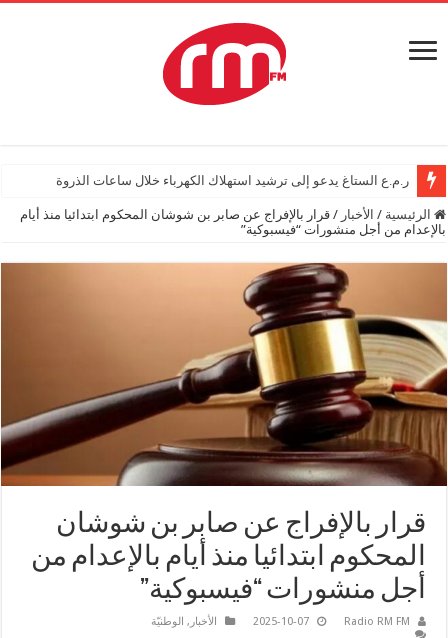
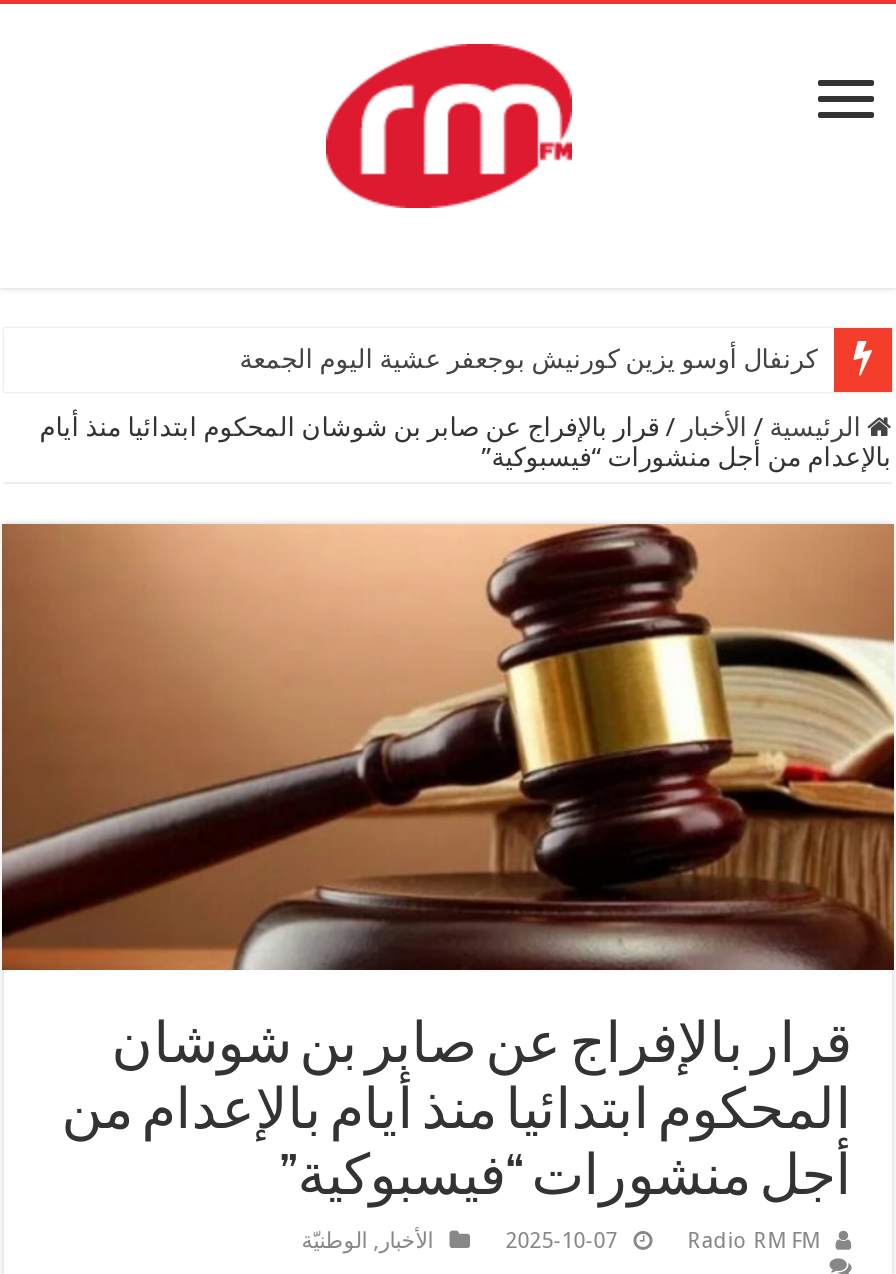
[56,173,409,188] ر.م.ع الستاغ يدعو إلى ترشيد استهلاك الكهرباء خلال ساعات الذروة -> [240,344,818,374] كرنفال أوسو يزين كورنيش بوجعفر عشية اليوم الجمعة

